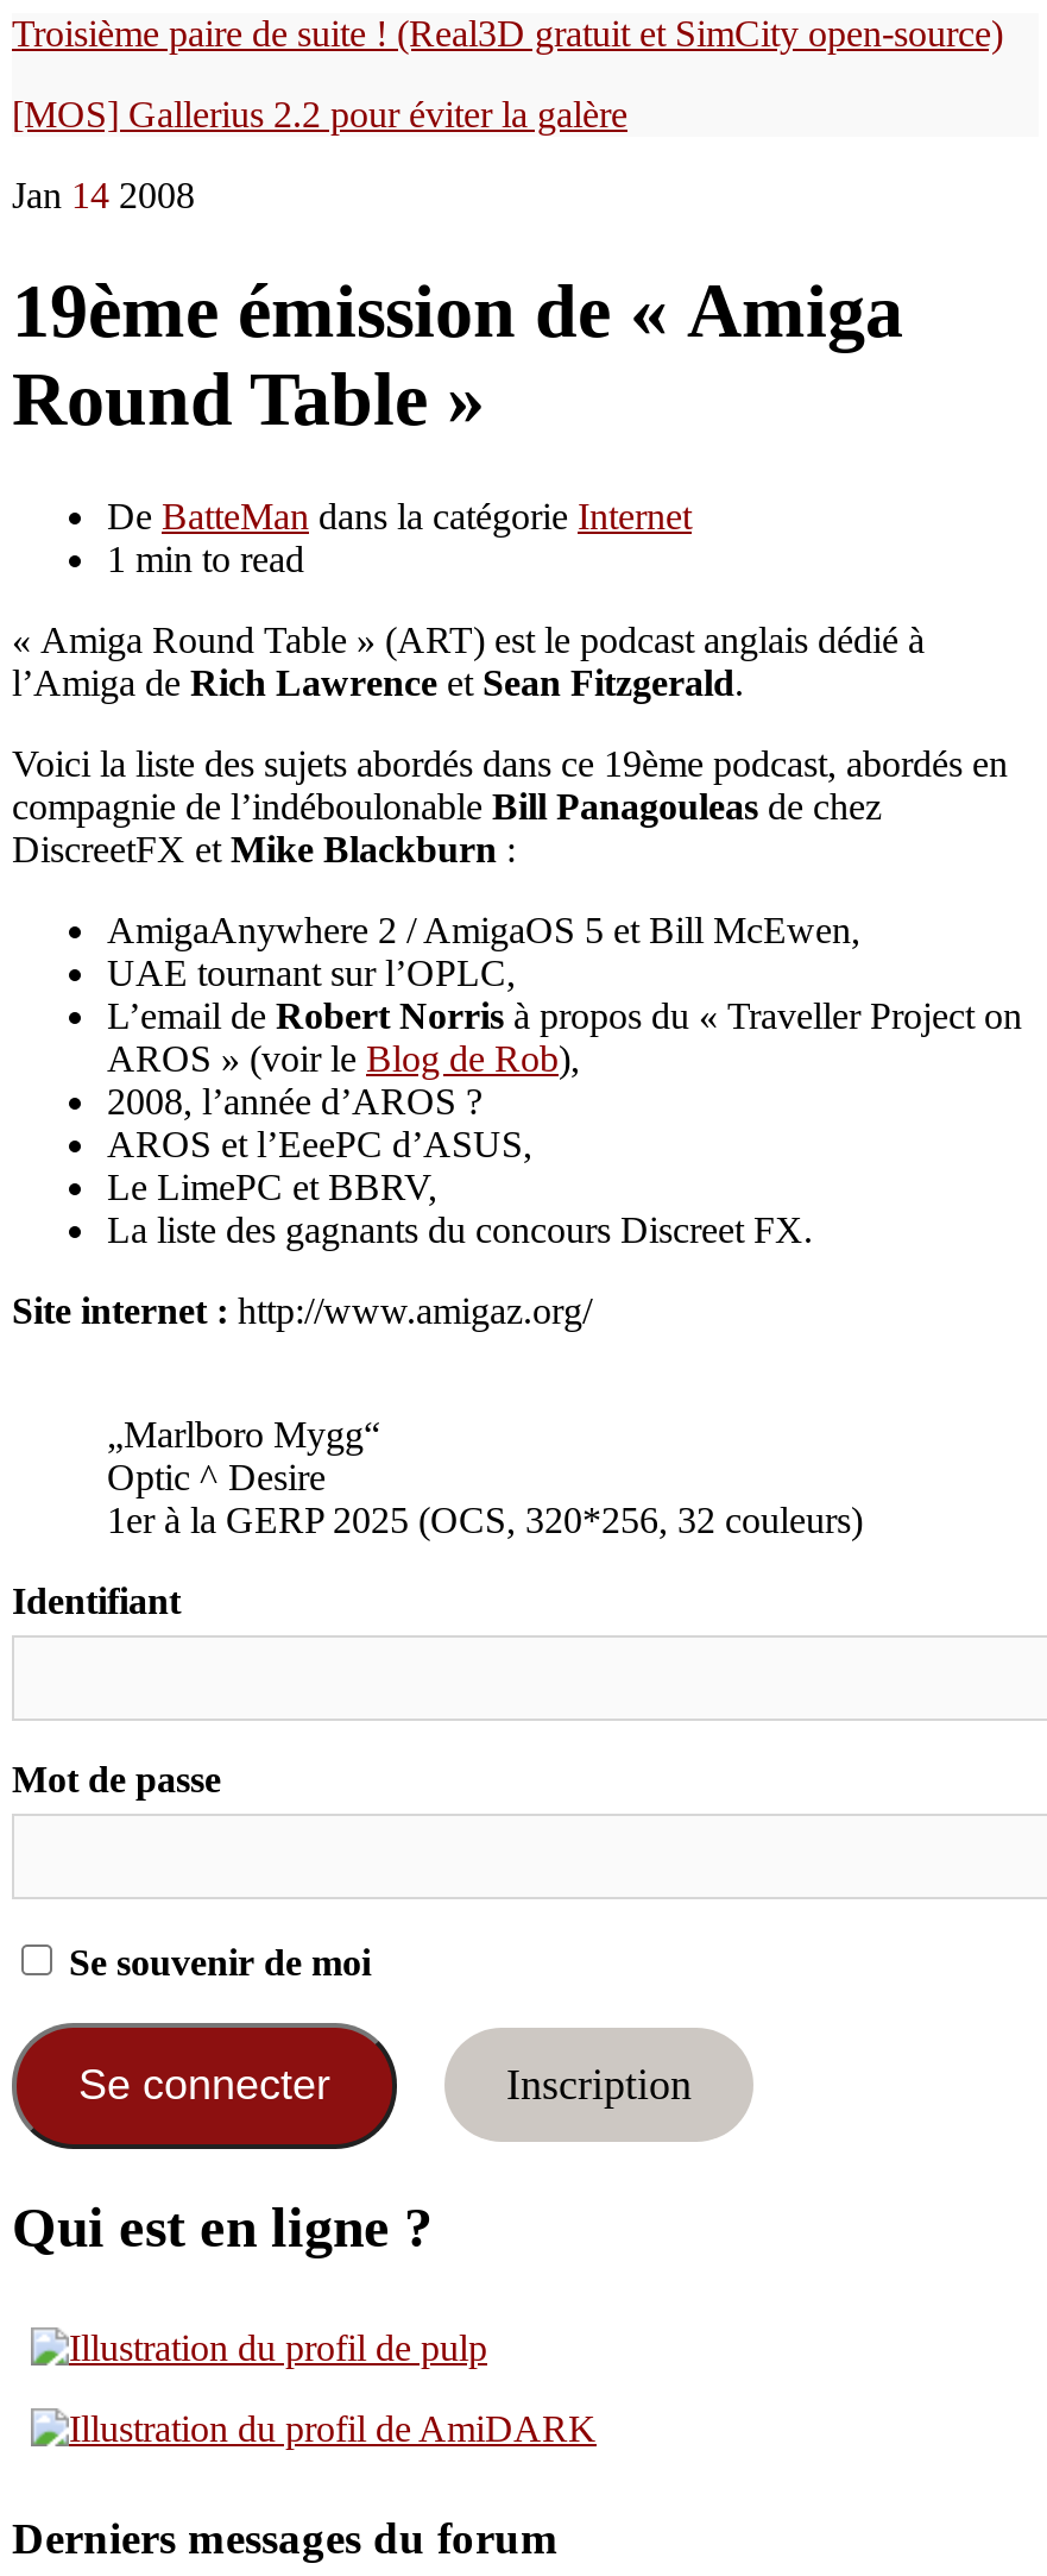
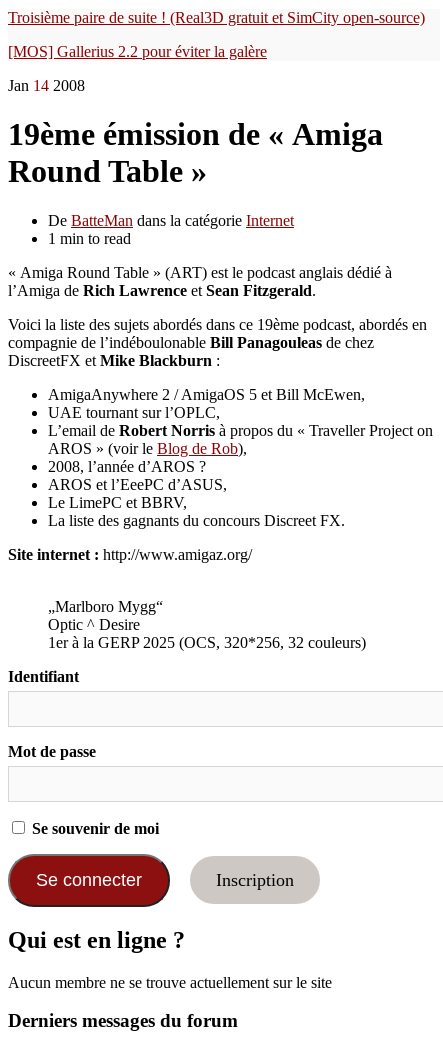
none -> [8,974,332,991] Aucun membre ne se trouve actuellement sur le site

